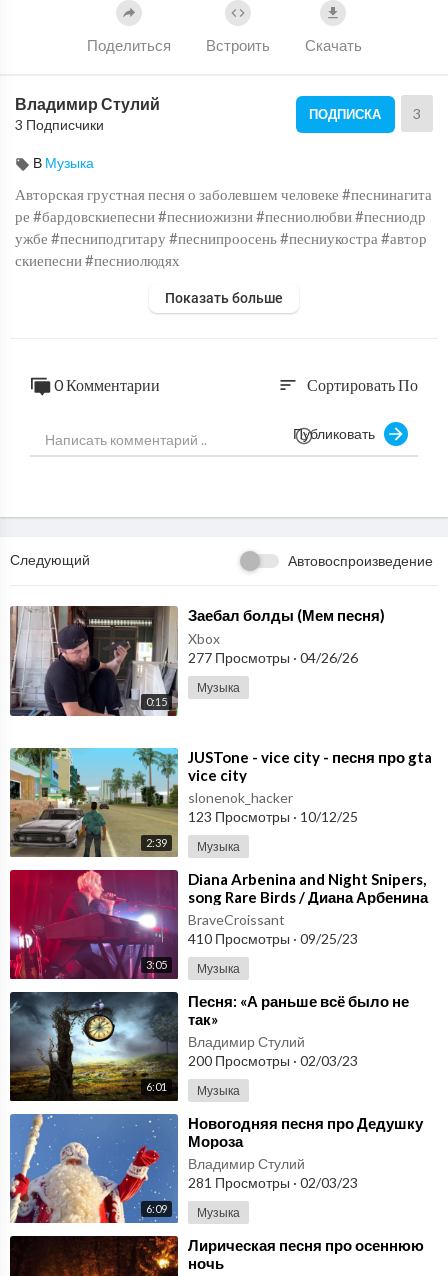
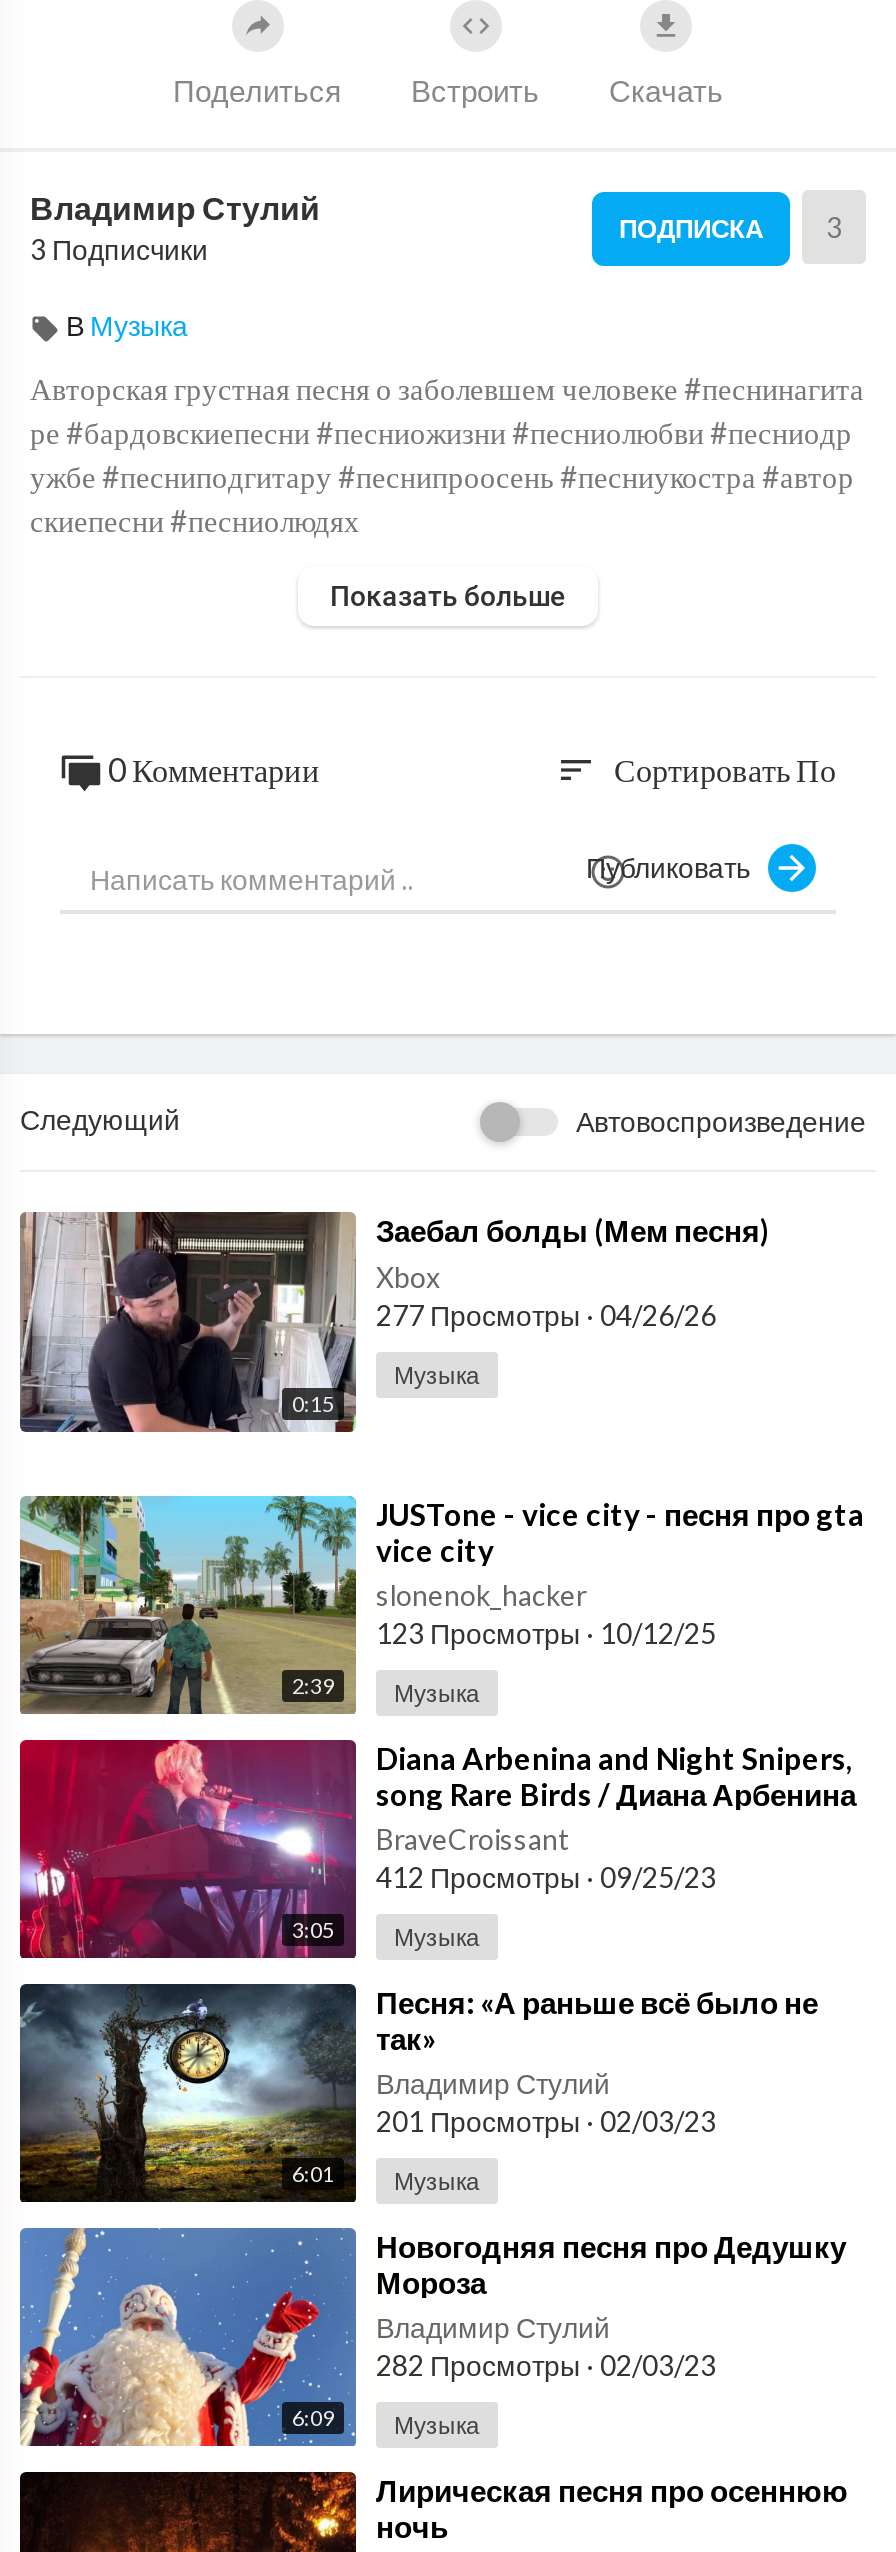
[188,930,358,947] 410 Просмотры · 09/25/23 -> [376,1859,716,1893] 412 Просмотры · 09/25/23
[188,1052,358,1069] 200 Просмотры · 02/03/23 -> [376,2103,716,2137] 201 Просмотры · 02/03/23
[188,1174,358,1191] 281 Просмотры · 02/03/23 -> [376,2347,716,2381] 282 Просмотры · 02/03/23

